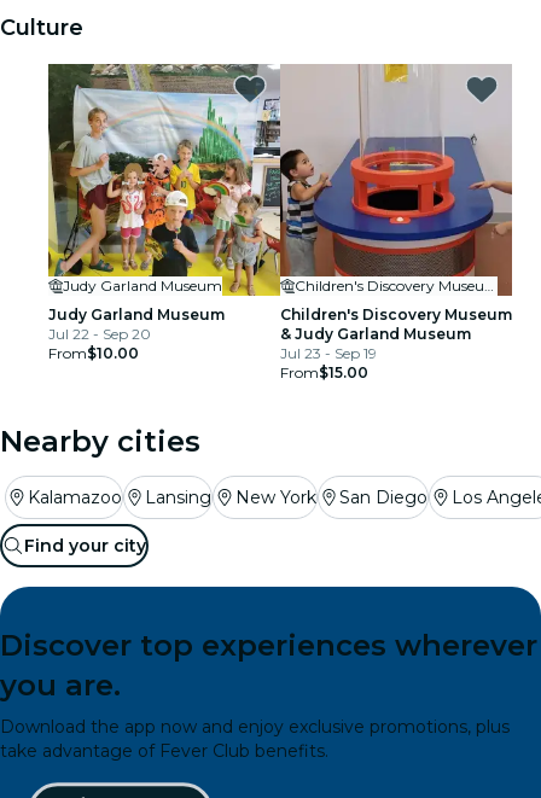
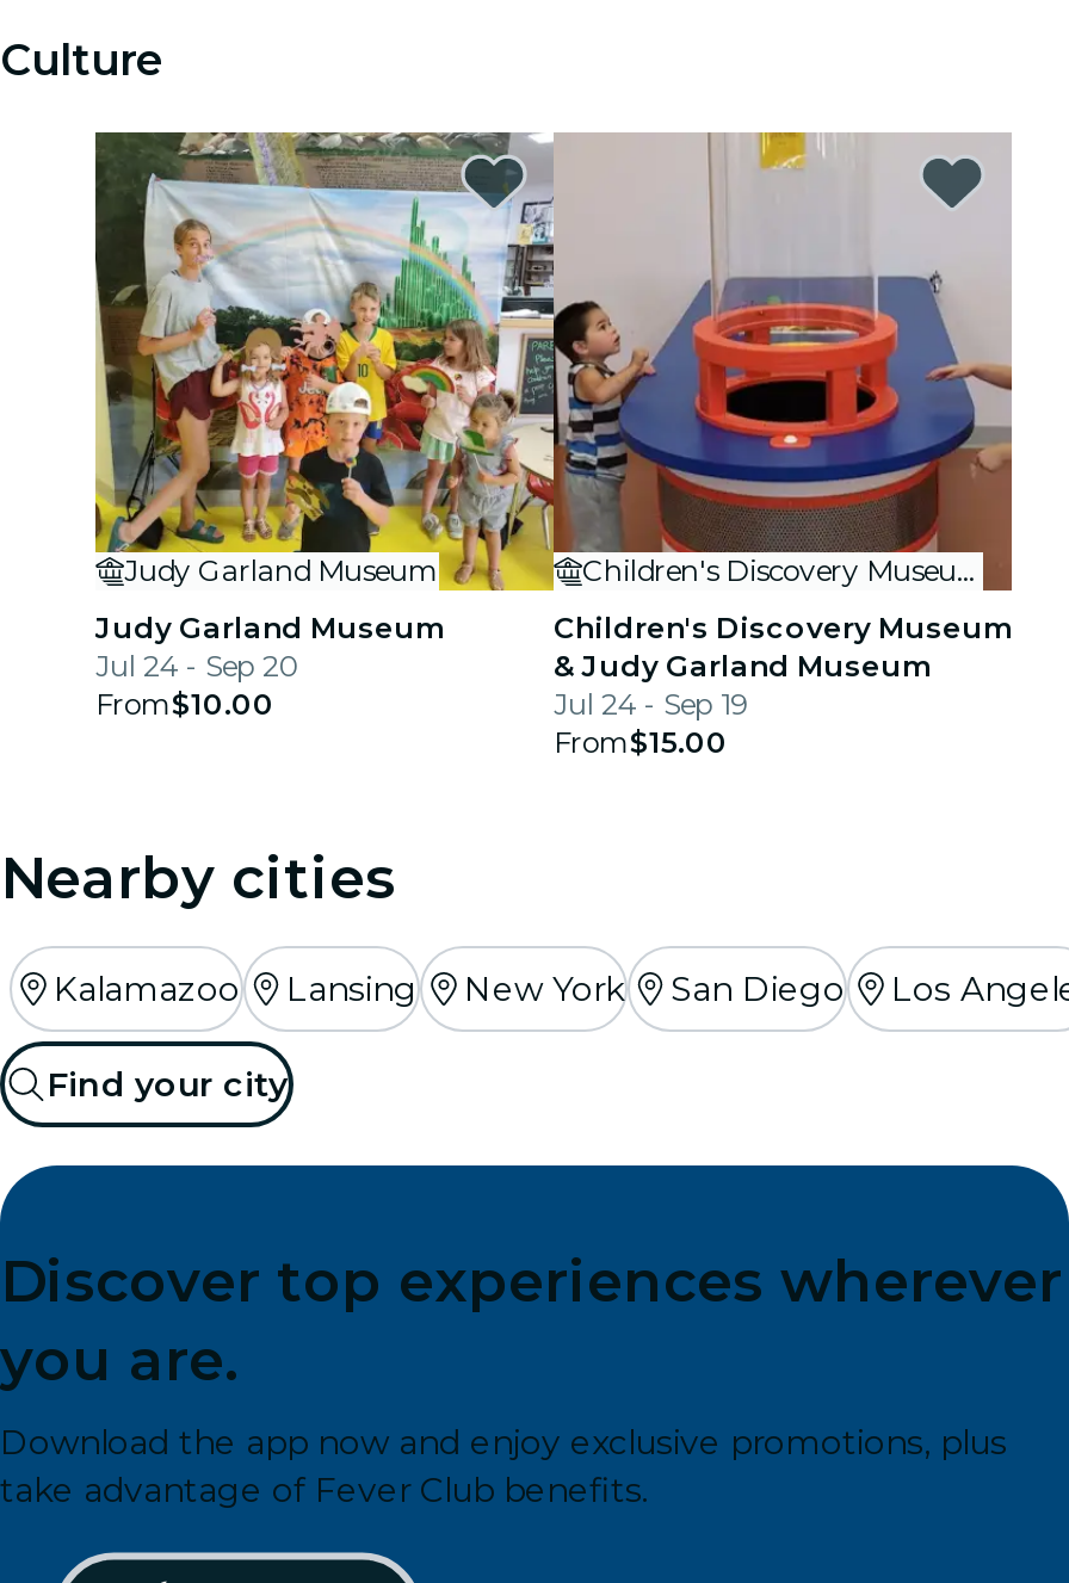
[48,325,151,343] Jul 22 - Sep 20 -> [95,648,301,684] Jul 24 - Sep 20
[280,344,377,362] Jul 23 - Sep 19 -> [554,686,747,722] Jul 24 - Sep 19

